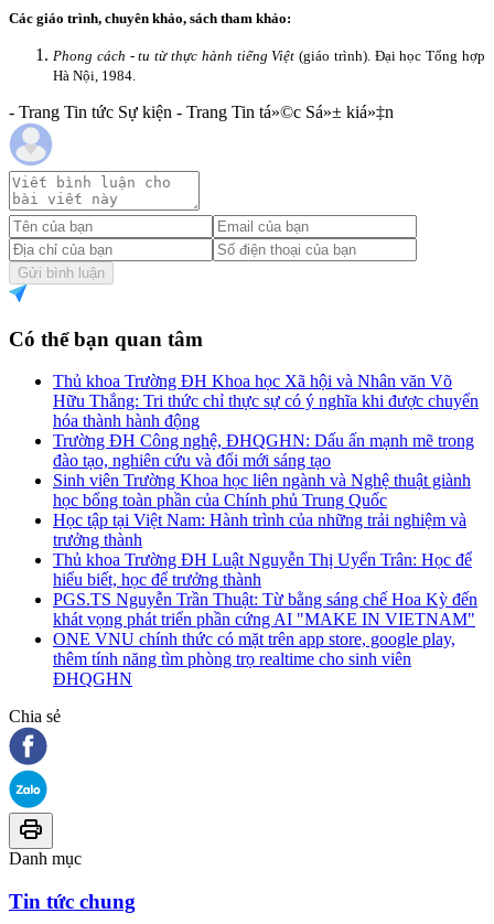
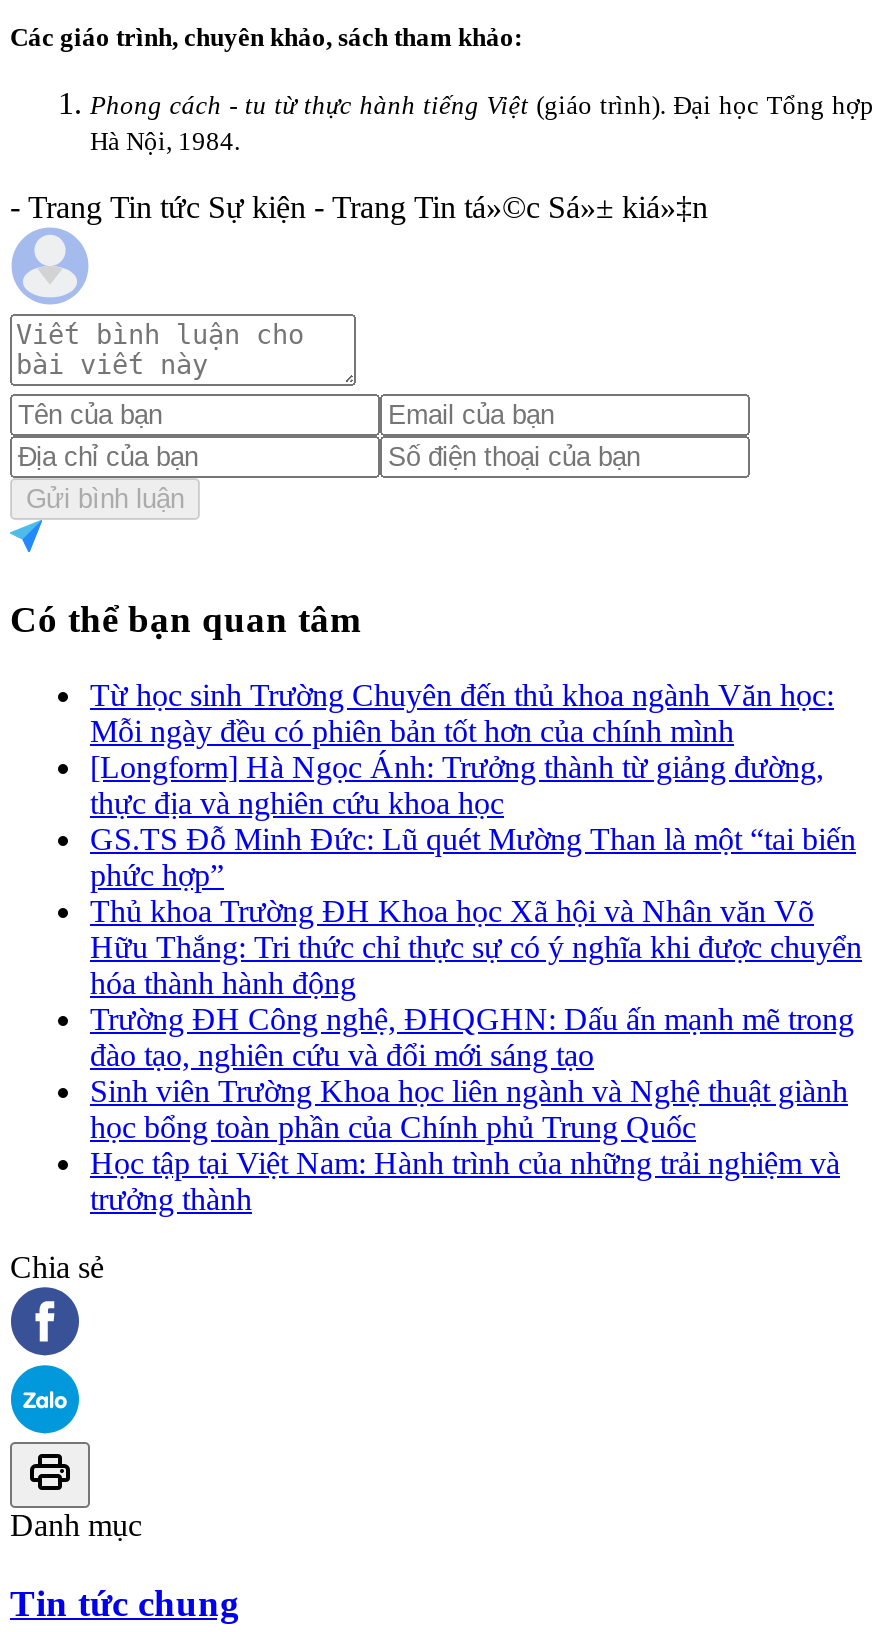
none -> [90,679,856,893] Từ học sinh Trường Chuyên đến thủ khoa ngành Văn học: | Mỗi ngày đều có phiên bản tốt hơn của chính mình | [Longform] Hà Ngọc Ánh: Trưởng thành từ giảng đường, | thực địa và nghiên cứu khoa học | GS.TS Đỗ Minh Đức: Lũ quét Mường Than là một “tai biến | phức hợp”
moved [53,372,479,549] -> [90,895,862,1217]: Thủ khoa Trường ĐH Khoa học Xã hội và Nhân văn Võ | Hữu Thắng: Tri thức chỉ thực sự có ý nghĩa khi được chuyển | hóa thành hành động | ... | Học tập tại Việt Nam: Hành trình của những trải nghiệm và | trưởng thành
[53,551,477,688] Thủ khoa Trường ĐH Luật Nguyễn Thị Uyển Trân: Học để | hiểu biết, học để trưởng thành | PGS.TS Nguyễn Trần Thuật: Từ bằng sáng chế Hoa Kỳ đến | khát vọng phát triển phần cứng AI "MAKE IN VIETNAM" | ONE VNU chính thức có mặt trên app store, google play, | thêm tính năng tìm phòng trọ realtime cho sinh viên | ĐHQGHN -> none

